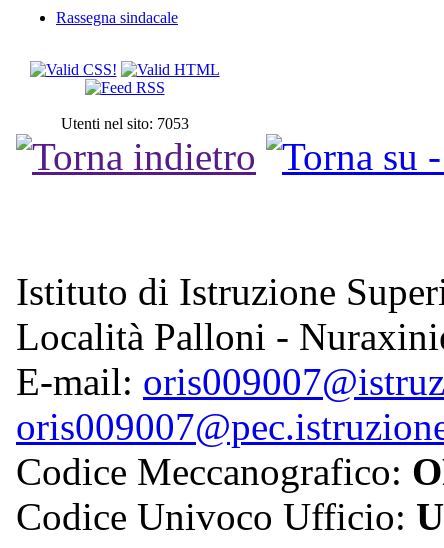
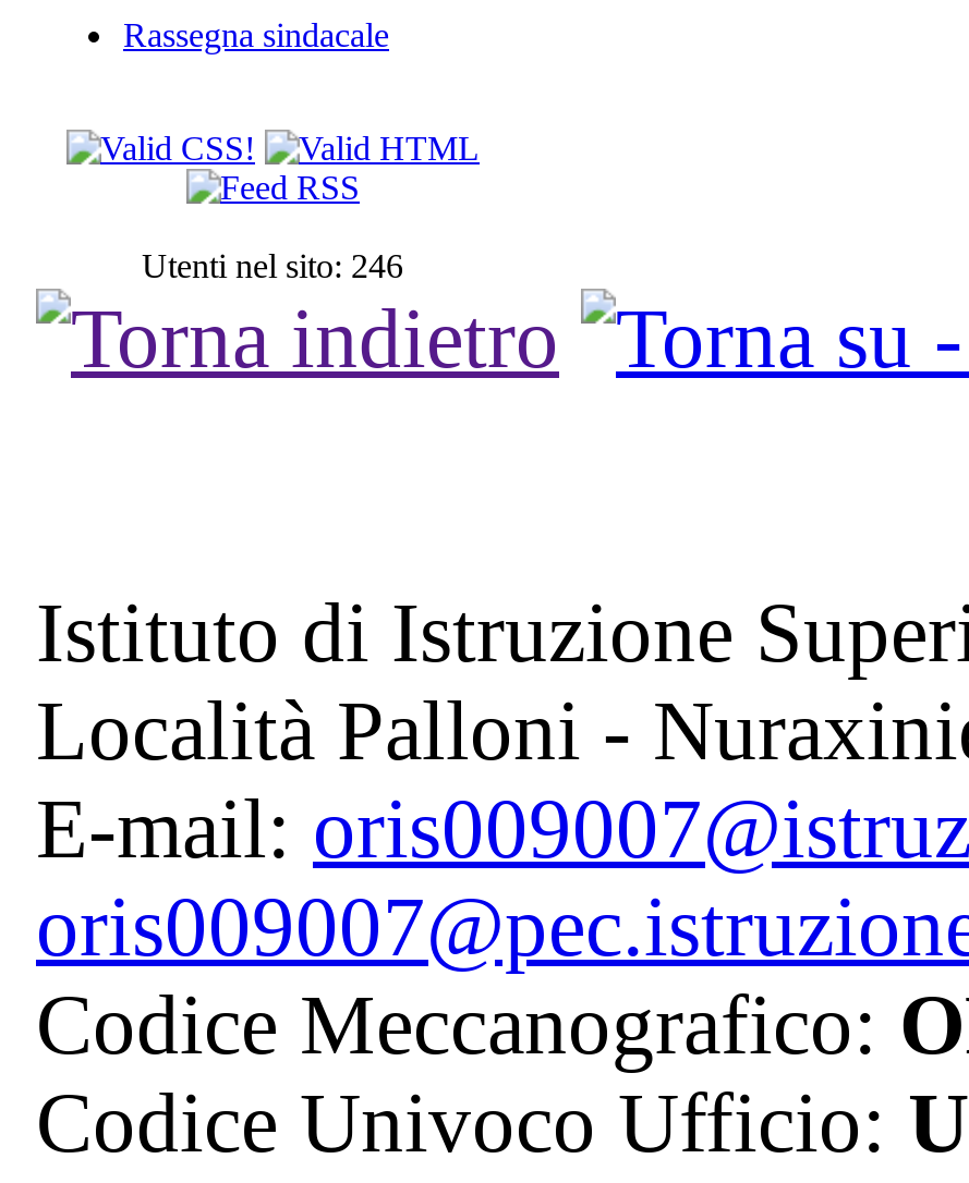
[60,115,188,132] Utenti nel sito: 7053 -> [142,248,403,285] Utenti nel sito: 246

